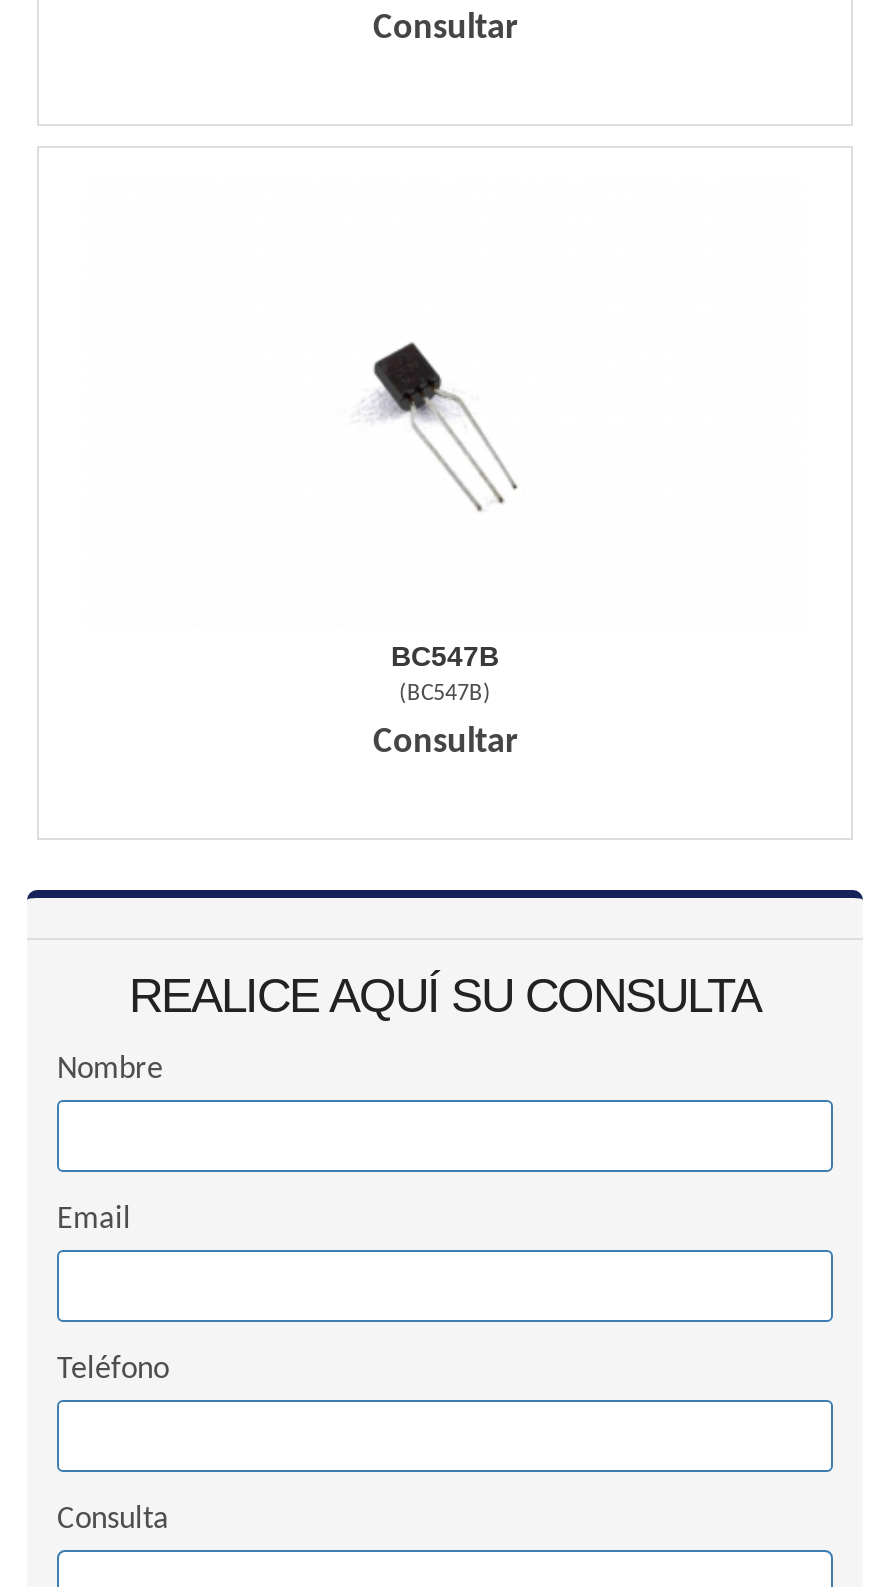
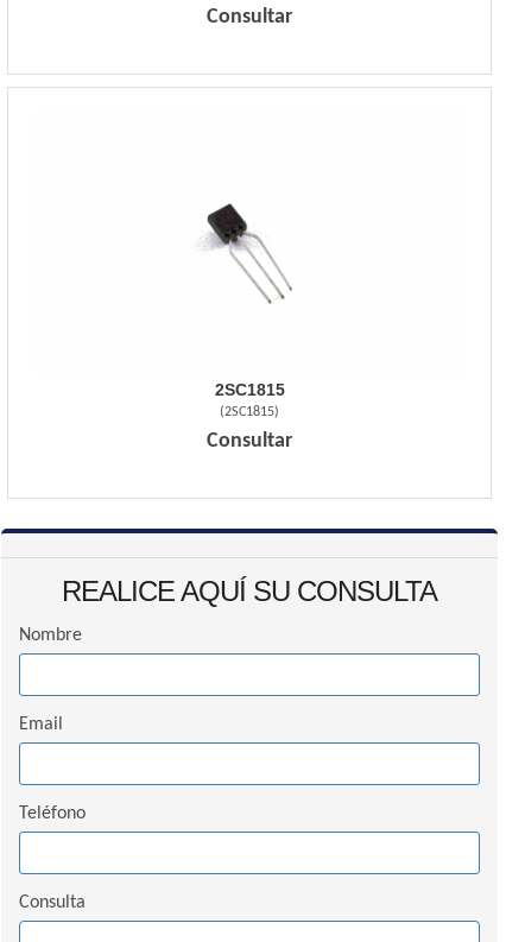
[391,640,499,706] BC547B | (BC547B) -> [214,380,284,419] 2SC1815 | (2SC1815)

